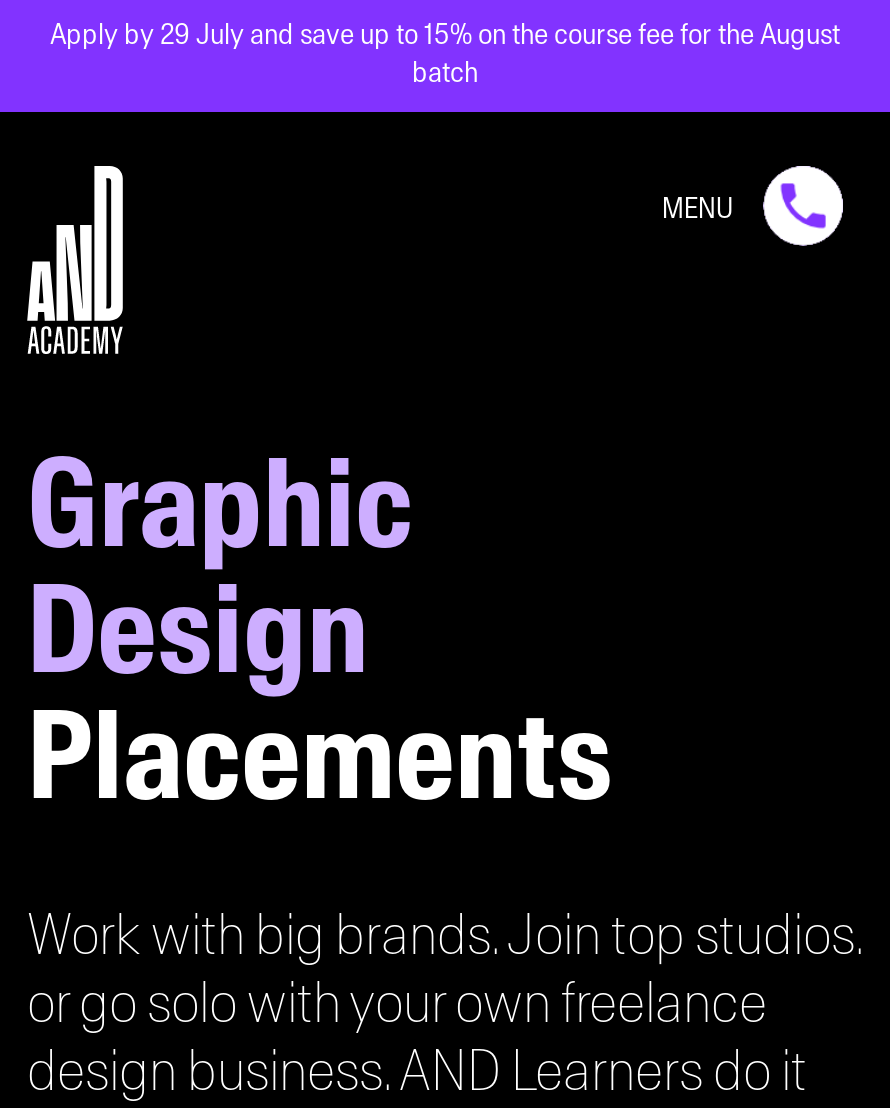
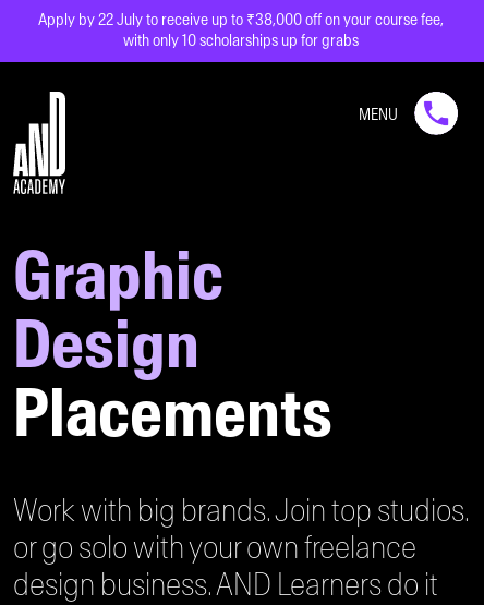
[50,20,840,88] Apply by 29 July and save up to 15% on the course fee for the August | batch -> [38,12,444,49] Apply by 22 July to receive up to ₹38,000 off on your course fee, | with only 10 scholarships up for grabs

